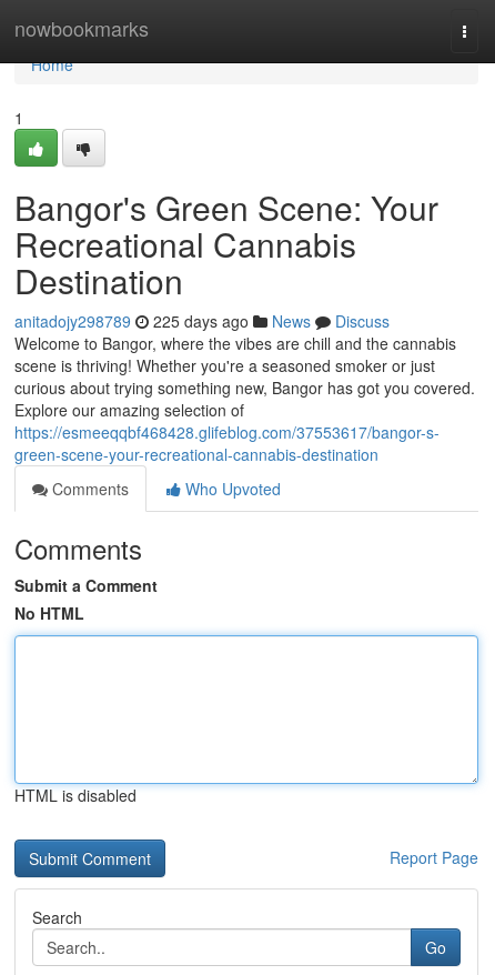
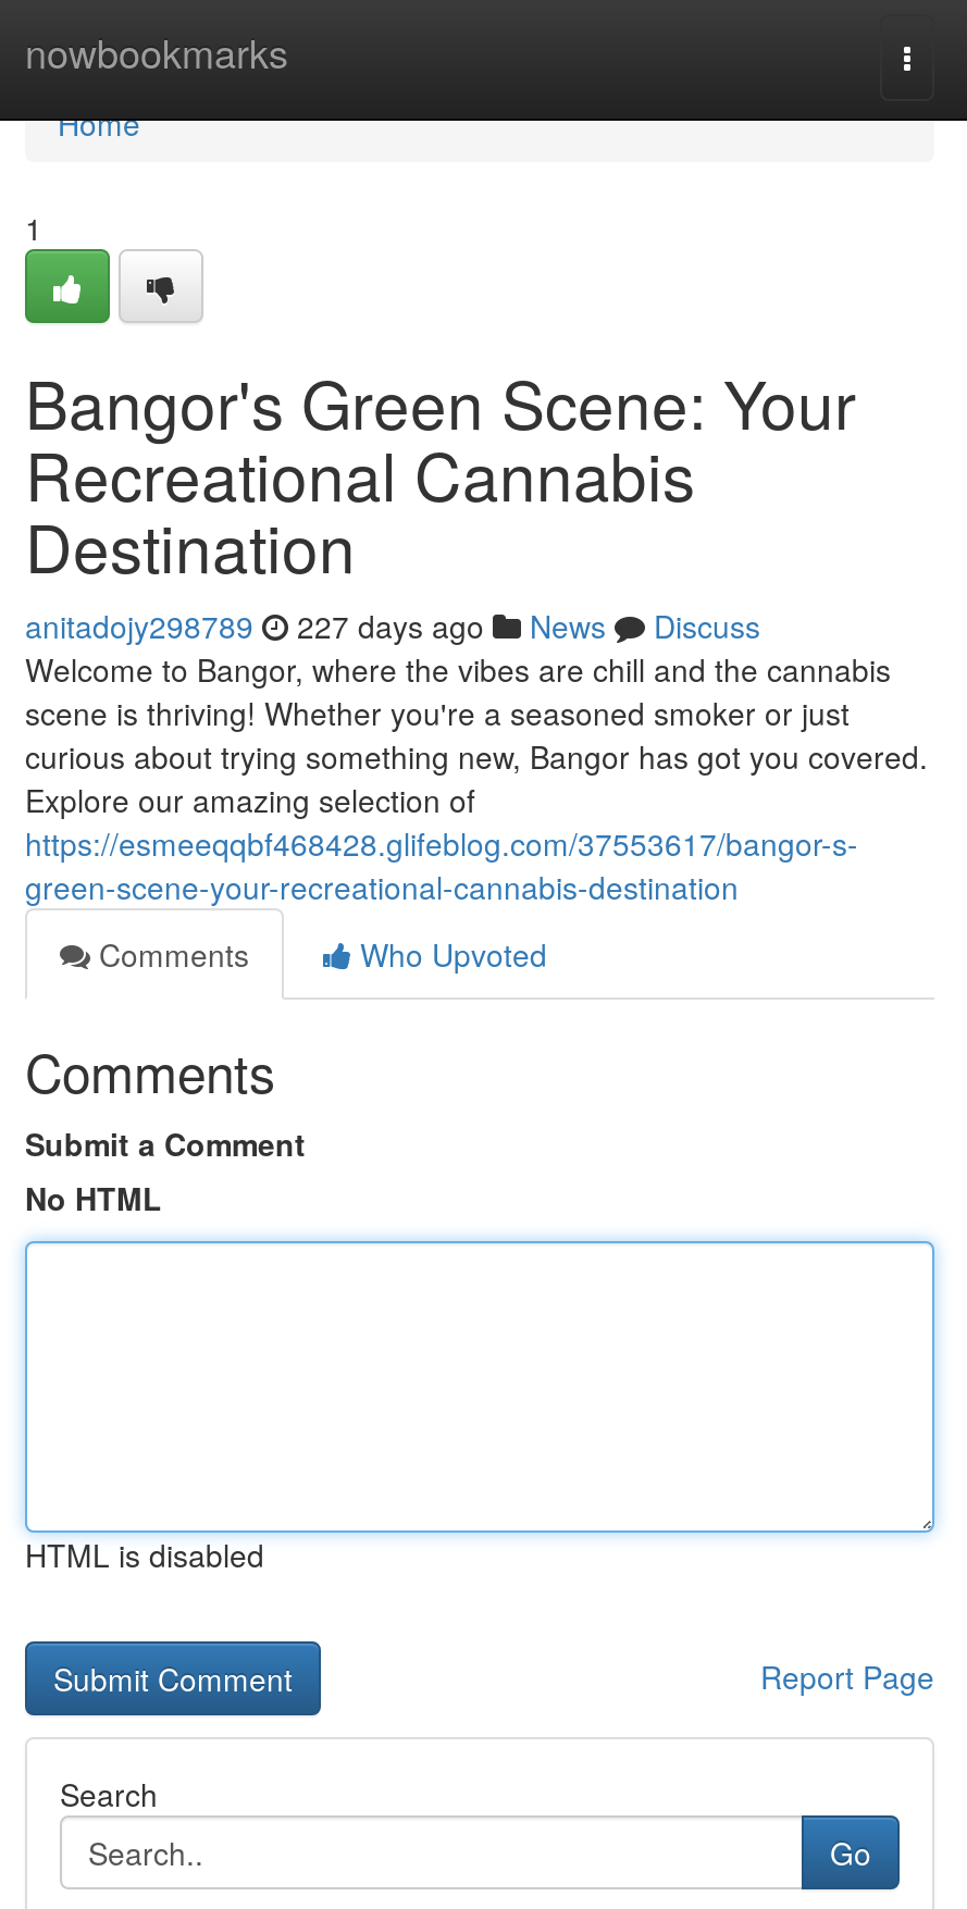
[14,310,390,332] anitadojy298789 225 days ago News Discuss -> [25,604,760,647] anitadojy298789 227 days ago News Discuss

